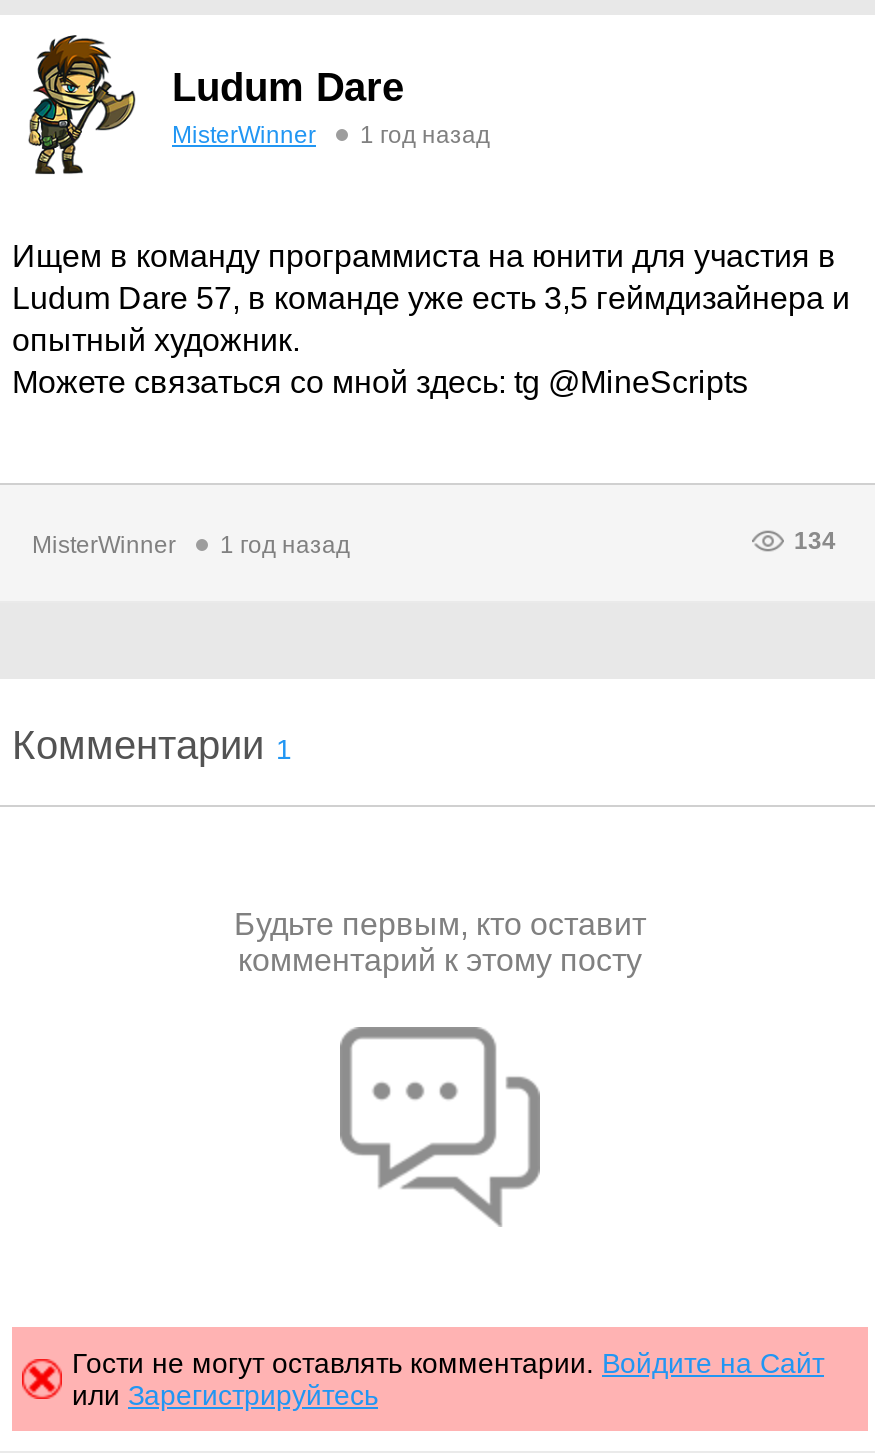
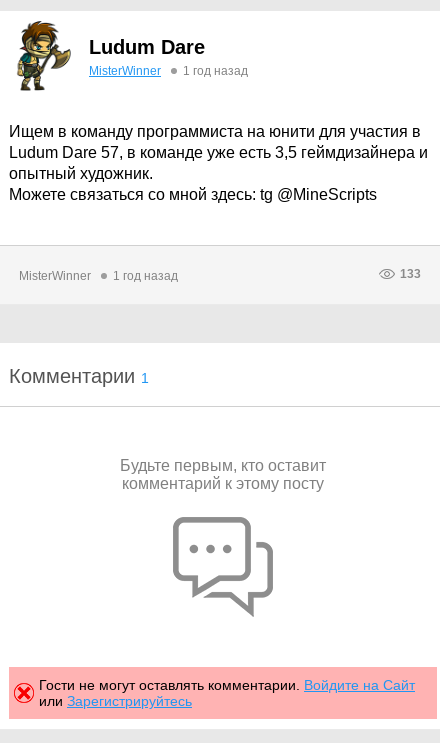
[794,527,836,555] 134 -> [400,267,421,281] 133

